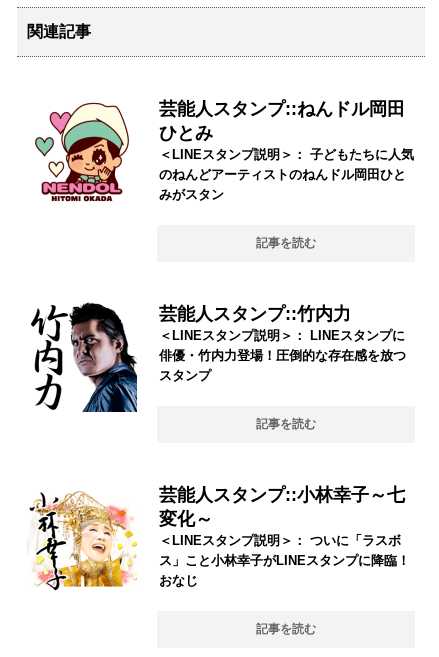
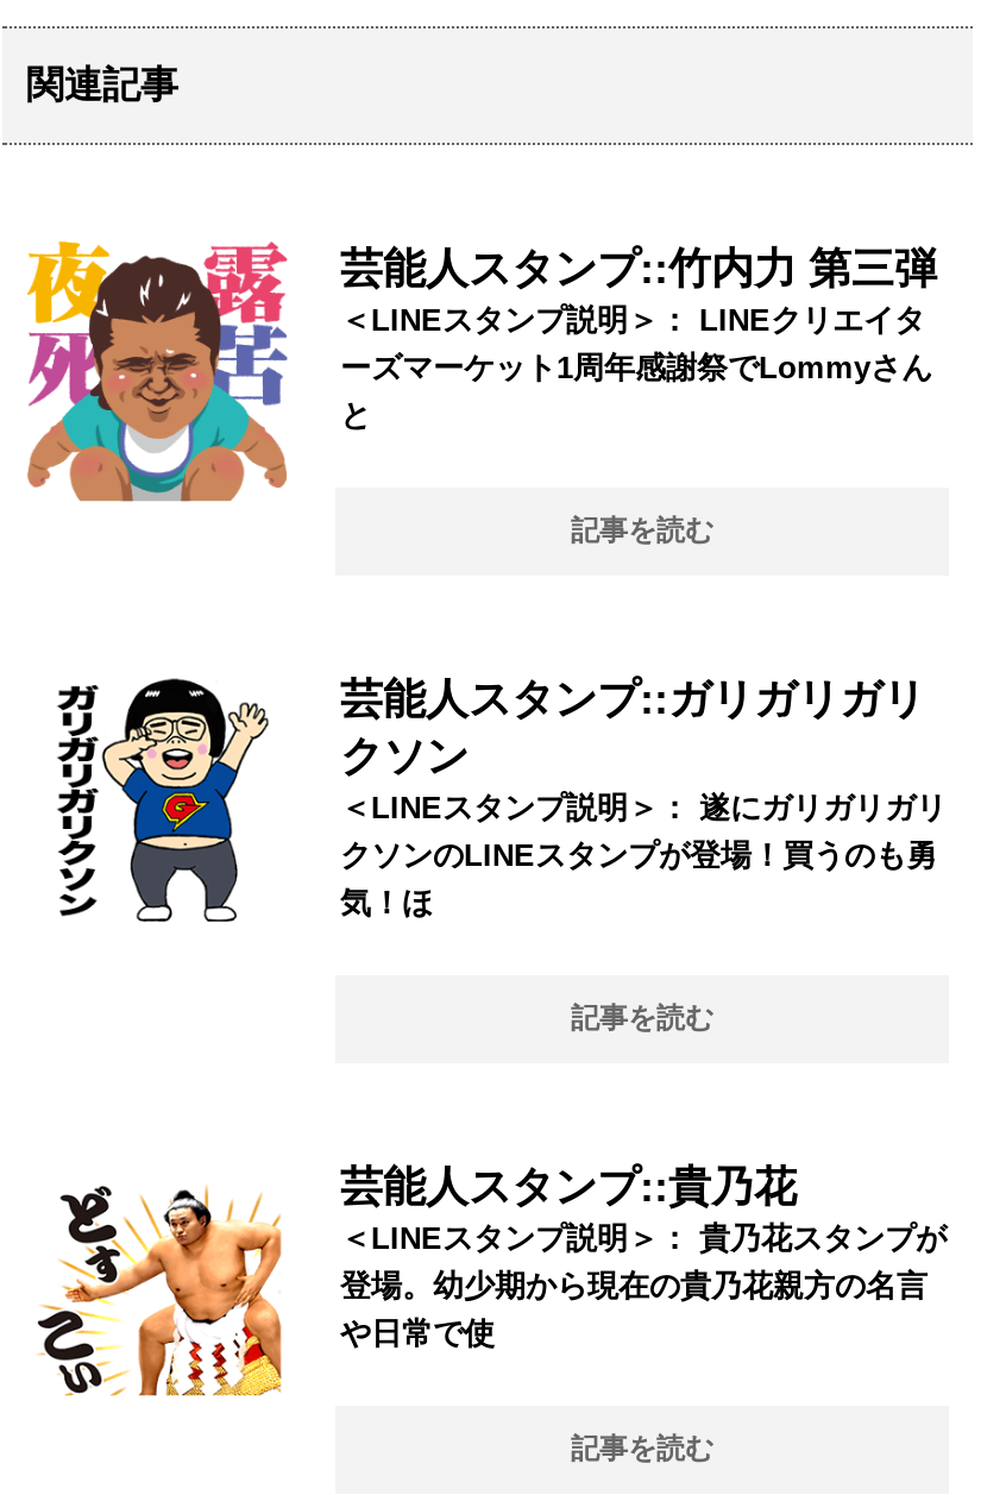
[30,99,414,207] [image] | 芸能人スタンプ::ねんドル岡田 | ひとみ | ＜LINEスタンプ説明＞： 子どもたちに人気 | のねんどアーティストのねんドル岡田ひと | みがスタン -> [26,239,937,503] [image] | 芸能人スタンプ::竹内力 第三弾 | ＜LINEスタンプ説明＞： LINEクリエイタ | ーズマーケット1周年感謝祭でLommyさん | と
[30,302,406,413] [image] | 芸能人スタンプ::竹内力 | ＜LINEスタンプ説明＞： LINEスタンプに | 俳優・竹内力登場！圧倒的な存在感を放つ | スタンプ -> [48,675,947,931] [image] | 芸能人スタンプ::ガリガリガリ | クソン | ＜LINEスタンプ説明＞： 遂にガリガリガリ | クソンのLINEスタンプが登場！買うのも勇 | 気！ほ
[29,485,410,590] [image] | 芸能人スタンプ::小林幸子～七 | 変化～ | ＜LINEスタンプ説明＞： ついに「ラスボ | ス」こと小林幸子がLINEスタンプに降臨！ | おなじ -> [36,1162,947,1397] [image] | 芸能人スタンプ::貴乃花 | ＜LINEスタンプ説明＞： 貴乃花スタンプが | 登場。幼少期から現在の貴乃花親方の名言 | や日常で使

